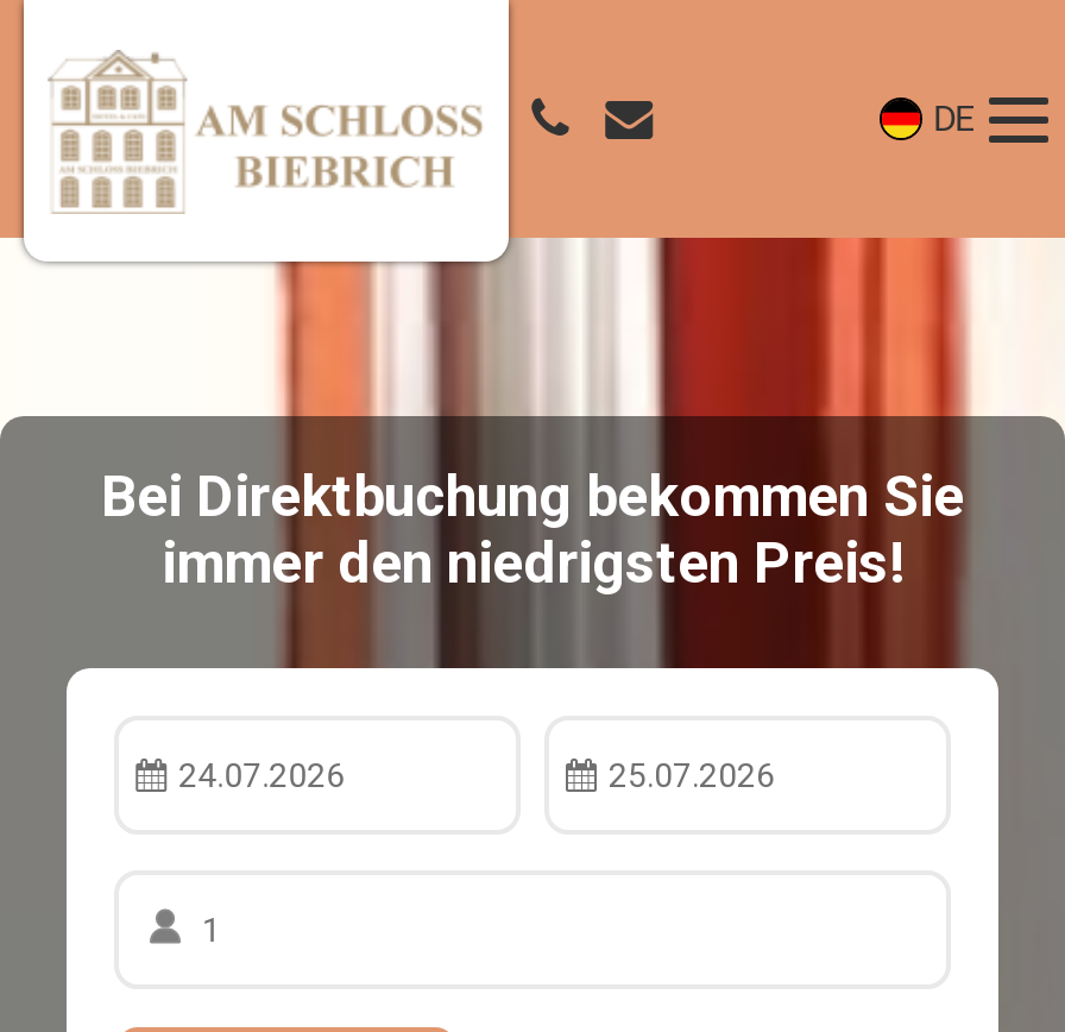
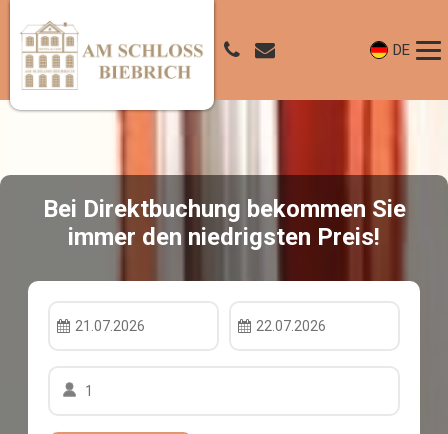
[179,756,345,794] 24.07.2026 -> [75,318,145,334] 21.07.2026
[609,756,775,794] 25.07.2026 -> [256,318,326,334] 22.07.2026

